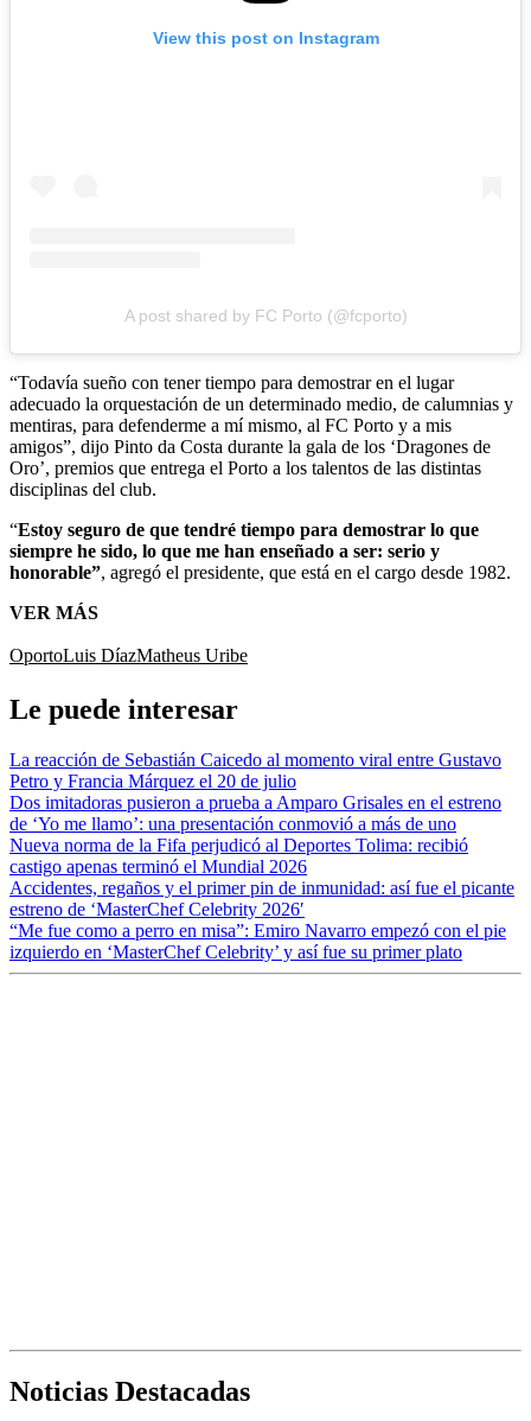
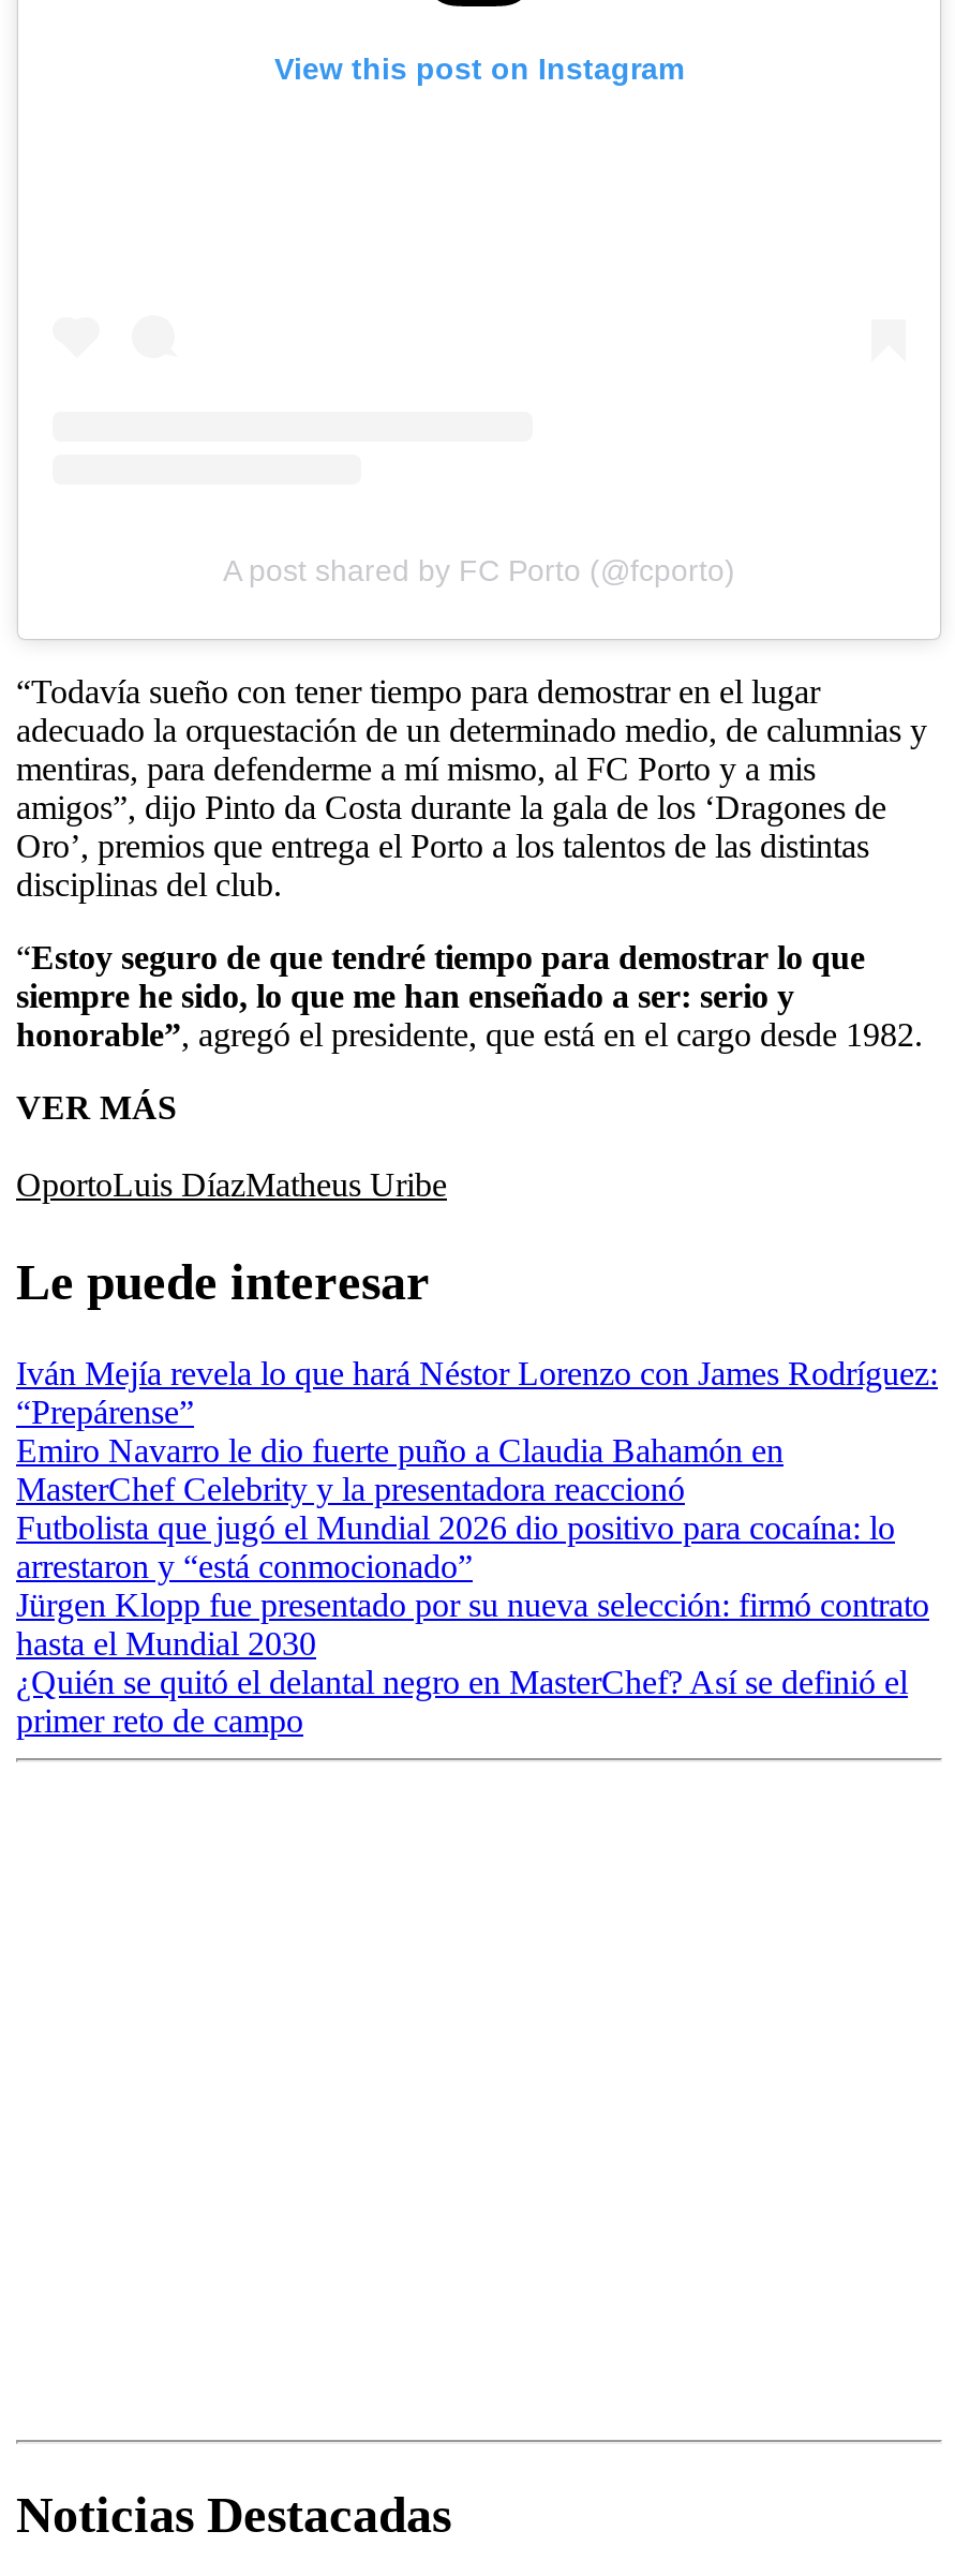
[9,750,514,962] La reacción de Sebastián Caicedo al momento viral entre Gustavo | Petro y Francia Márquez el 20 de julio | Dos imitadoras pusieron a prueba a Amparo Grisales en el estreno | de ‘Yo me llamo’: una presentación conmovió a más de uno | Nueva norma de la Fifa perjudicó al Deportes Tolima: recibió | castigo apenas terminó el Mundial 2026 | Accidentes, regaños y el primer pin de inmunidad: así fue el picante | estreno de ‘MasterChef Celebrity 2026′ | “Me fue como a perro en misa”: Emiro Navarro empezó con el pie | izquierdo en ‘MasterChef Celebrity’ y así fue su primer plato -> [16,1355,938,1739] Iván Mejía revela lo que hará Néstor Lorenzo con James Rodríguez: | “Prepárense” | Emiro Navarro le dio fuerte puño a Claudia Bahamón en | MasterChef Celebrity y la presentadora reaccionó | Futbolista que jugó el Mundial 2026 dio positivo para cocaína: lo | arrestaron y “está conmocionado” | Jürgen Klopp fue presentado por su nueva selección: firmó contrato | hasta el Mundial 2030 | ¿Quién se quitó el delantal negro en MasterChef? Así se definió el | primer reto de campo

